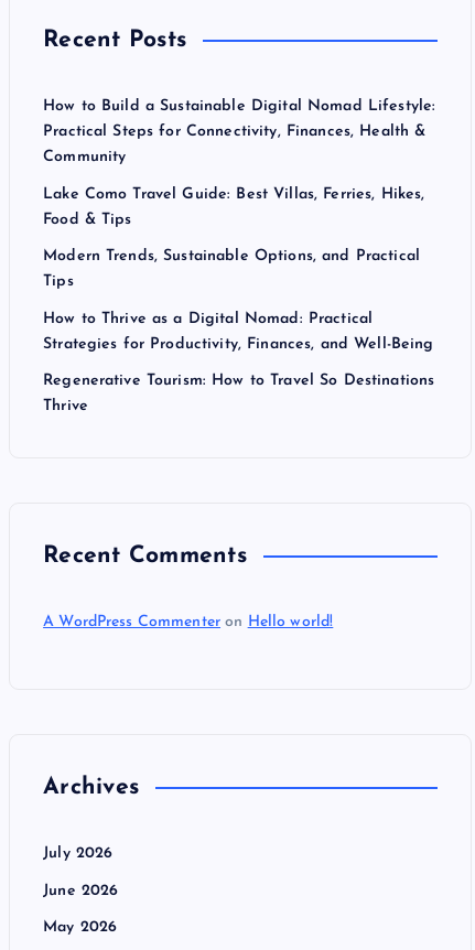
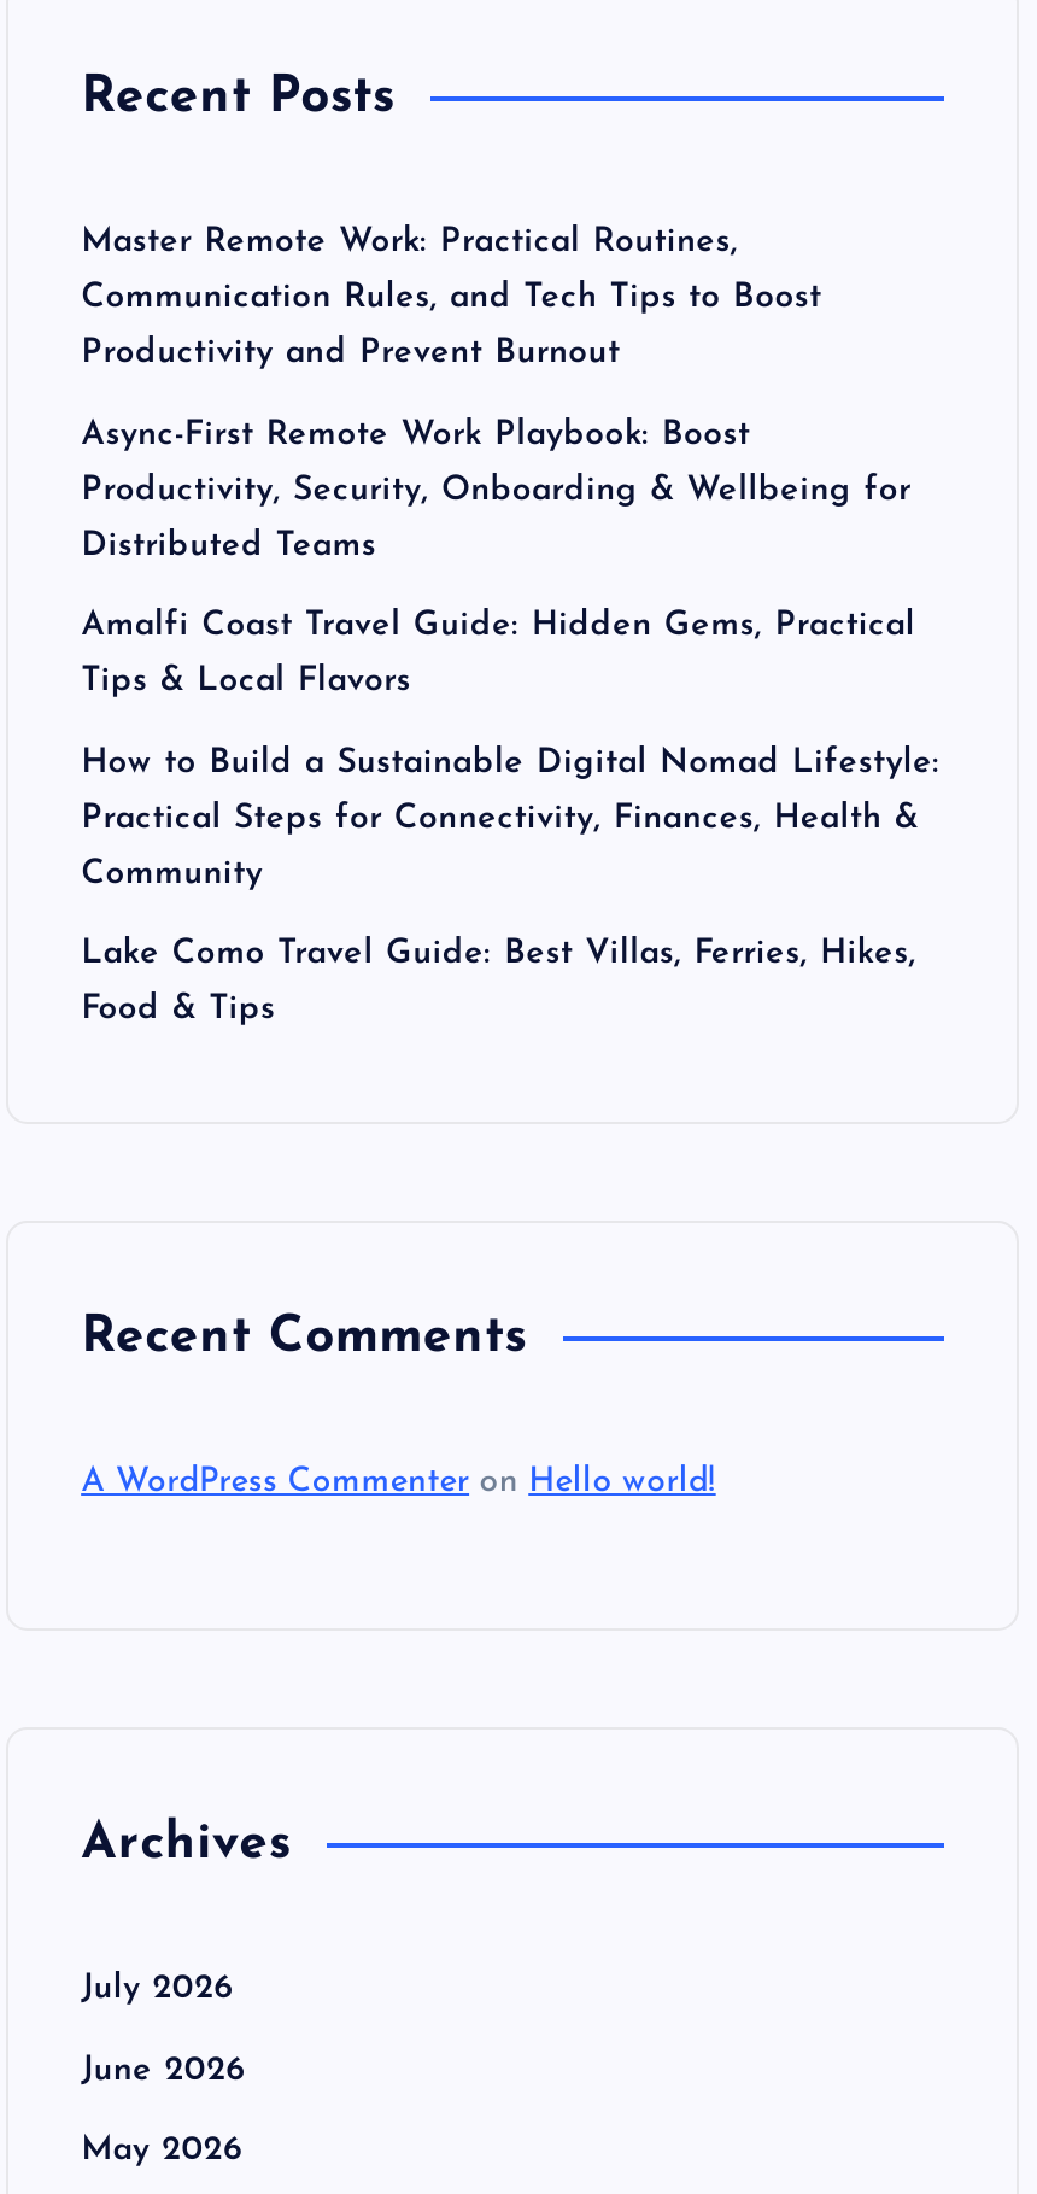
none -> [81,225,915,700] Master Remote Work: Practical Routines, | Communication Rules, and Tech Tips to Boost | Productivity and Prevent Burnout | Async-First Remote Work Playbook: Boost | Productivity, Security, Onboarding & Wellbeing for | Distributed Teams | Amalfi Coast Travel Guide: Hidden Gems, Practical | Tips & Local Flavors
moved [43,98,436,228] -> [81,745,940,1028]: How to Build a Sustainable Digital Nomad Lifestyle: | Practical Steps for Connectivity, Finances, Health & | Community | Lake Como Travel Guide: Best Villas, Ferries, Hikes, | Food & Tips
[43,248,435,415] Modern Trends, Sustainable Options, and Practical | Tips | How to Thrive as a Digital Nomad: Practical | Strategies for Productivity, Finances, and Well-Being | Regenerative Tourism: How to Travel So Destinations | Thrive -> none

